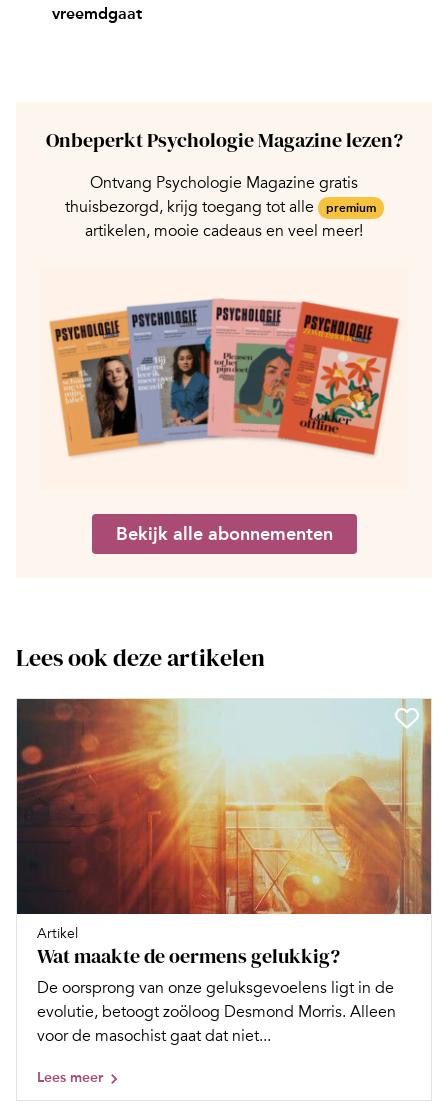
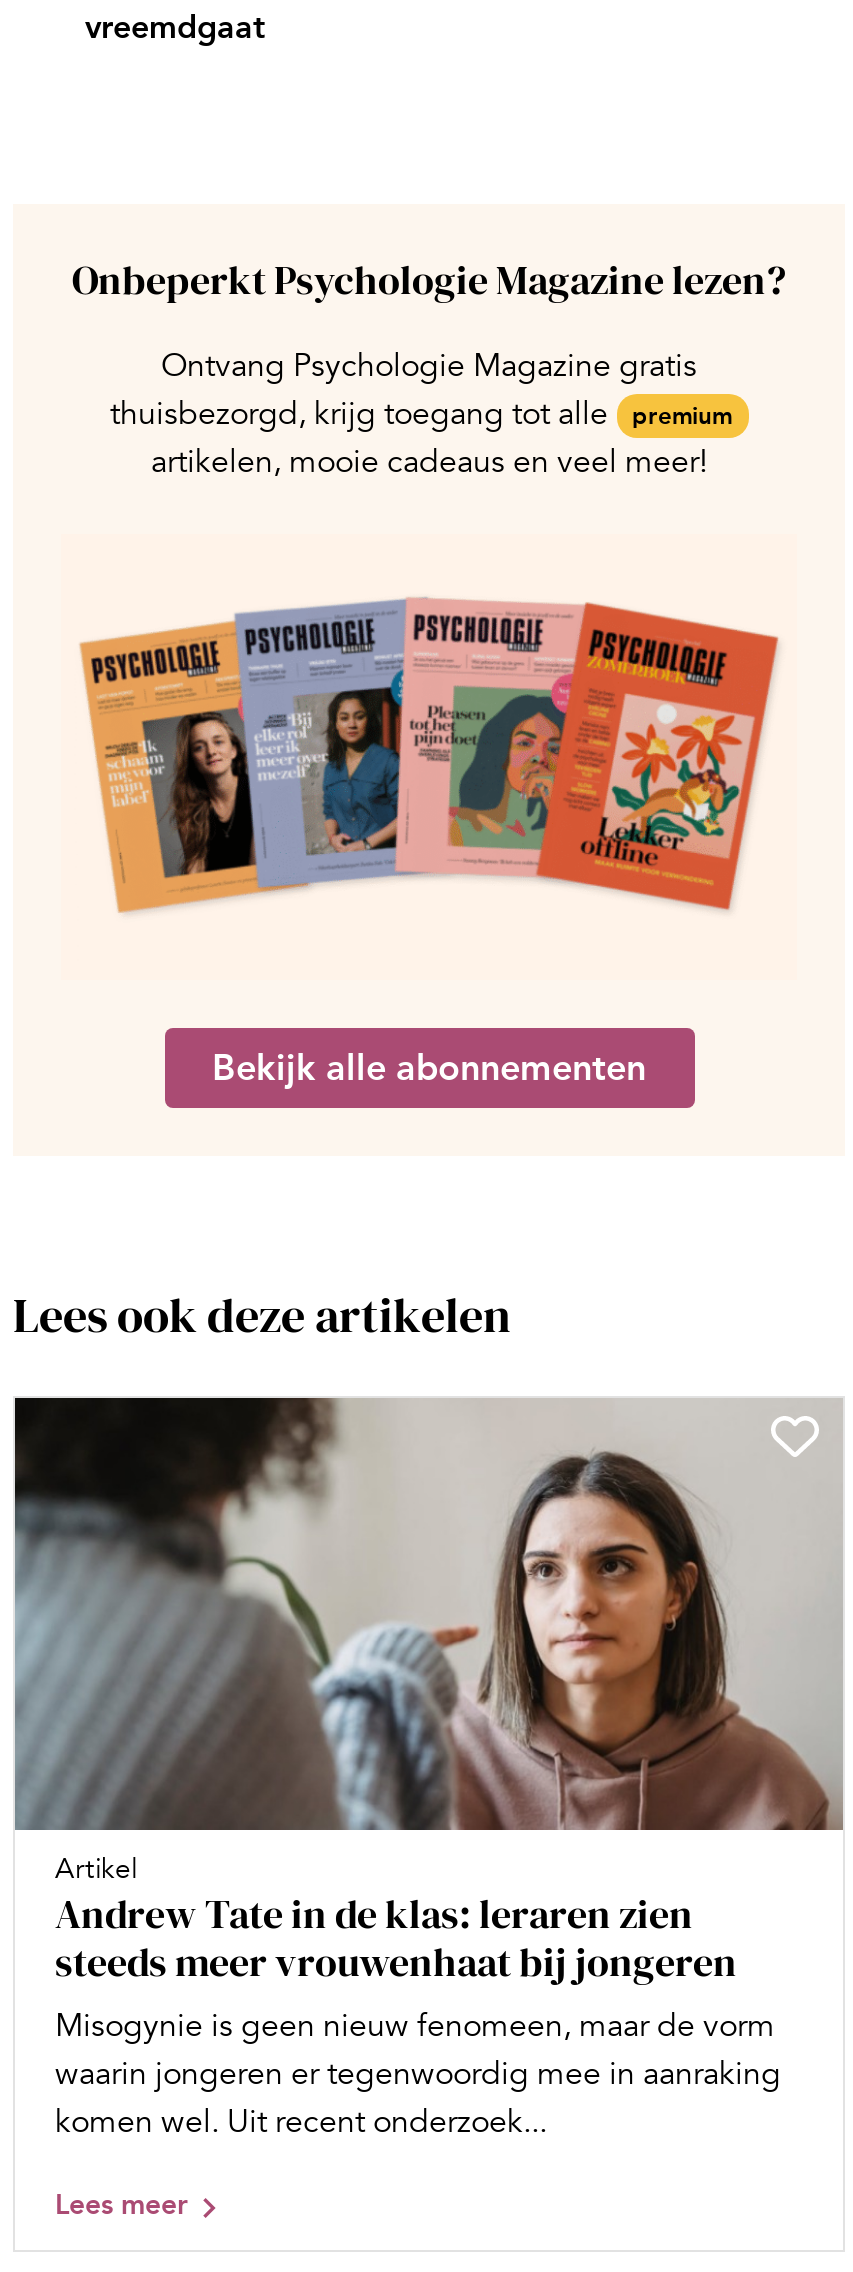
[16,698,431,1046] [image] | Wat maakte de oermens gelukkig? | De oorsprong van onze geluksgevoelens ligt in de | evolutie, betoogt zoöloog Desmond Morris. Alleen | voor de masochist gaat dat niet... -> [13,1396,843,2142] [image] | Andrew Tate in de klas: leraren zien | steeds meer vrouwenhaat bij jongeren | Misogynie is geen nieuw fenomeen, maar de vorm | waarin jongeren er tegenwoordig mee in aanraking | komen wel. Uit recent onderzoek...

